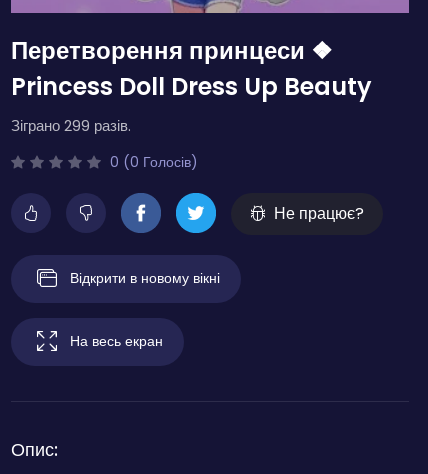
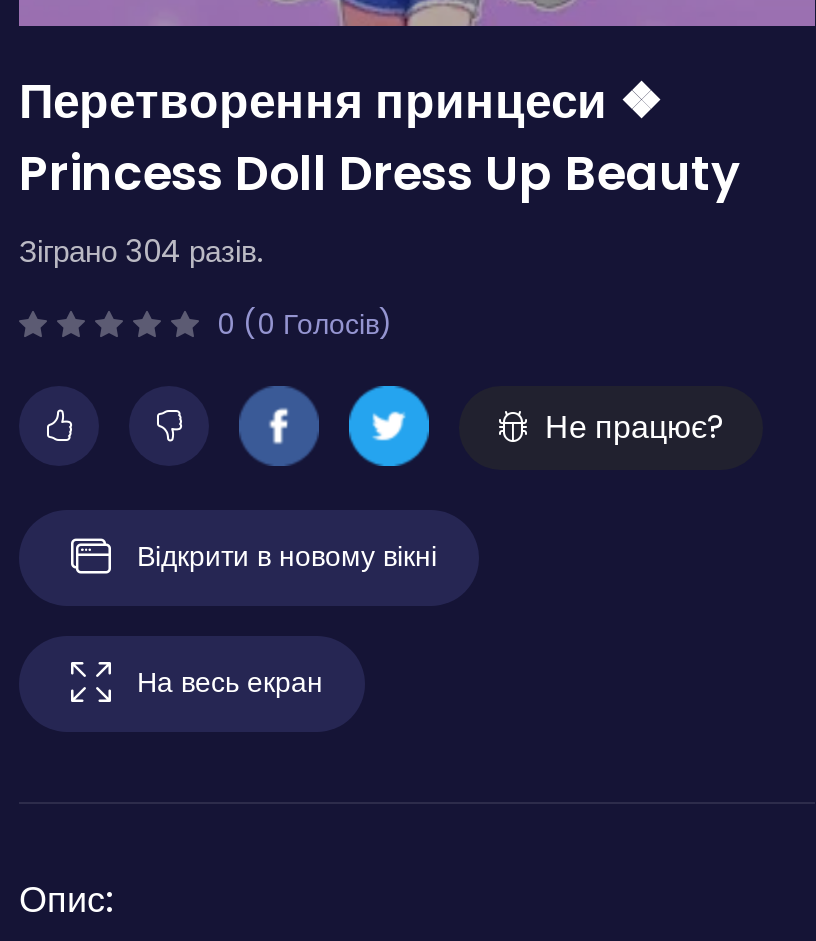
[11,115,131,136] Зіграно 299 разів. -> [19,230,263,272] Зіграно 304 разів.

